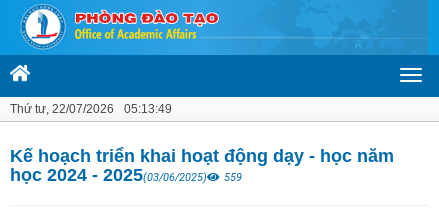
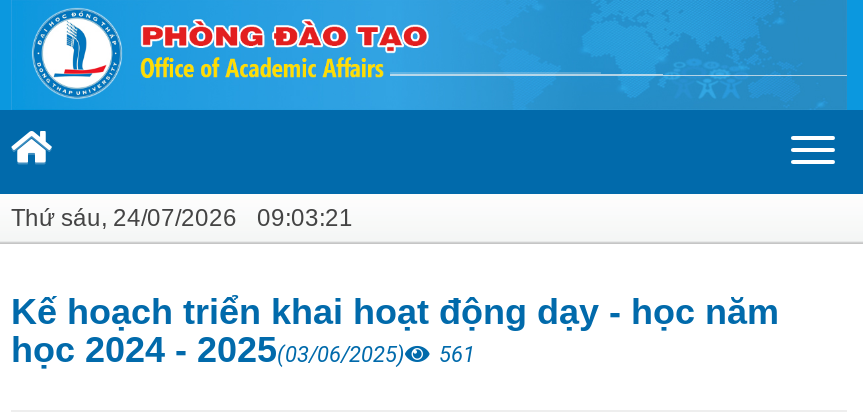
[10,102,114,116] Thứ tư, 22/07/2026 -> [11,203,237,231] Thứ sáu, 24/07/2026
[124,102,172,116] 05:13:49 -> [257,203,353,231] 09:03:21
[10,165,242,185] học 2024 - 2025(03/06/2025) 559 -> [11,329,475,369] học 2024 - 2025(03/06/2025) 561

